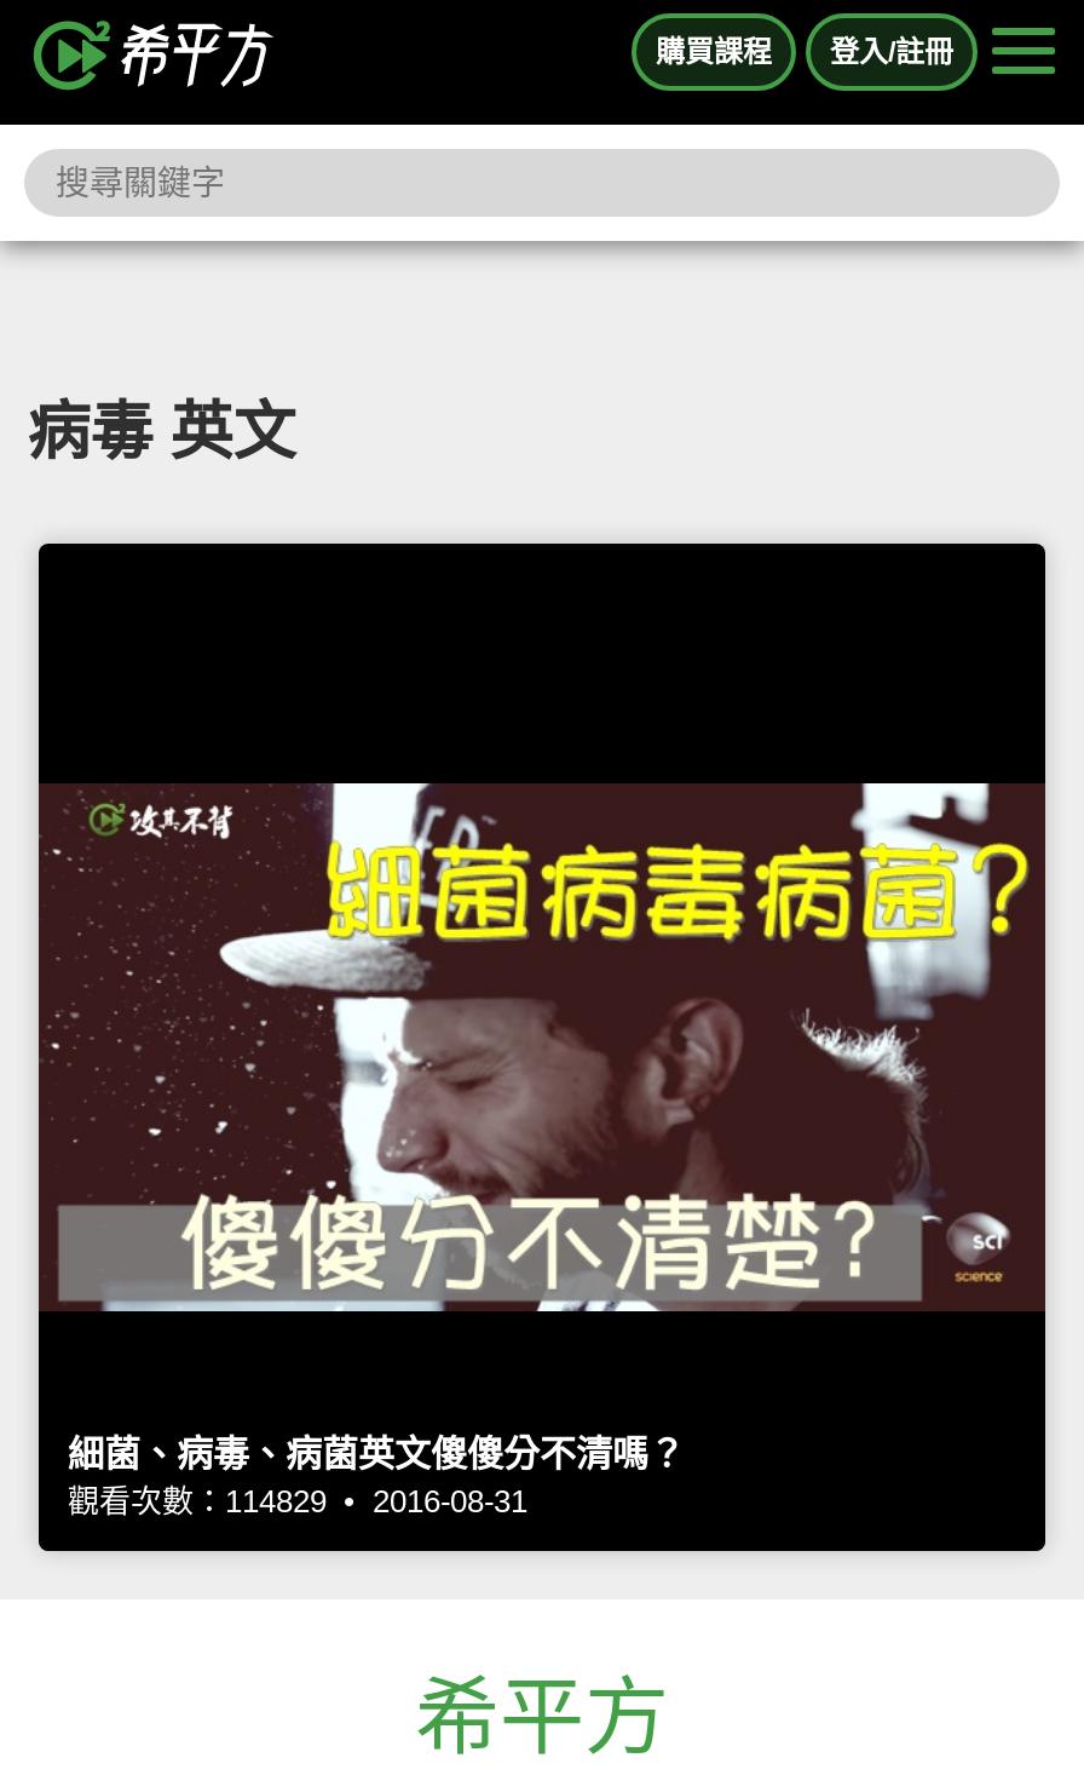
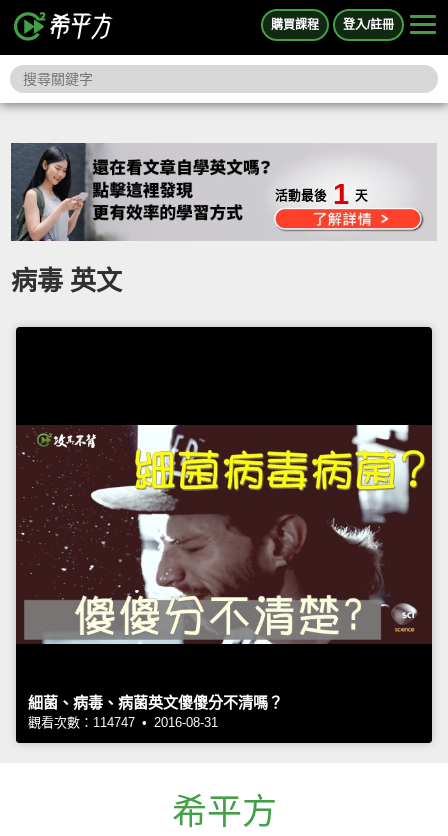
none -> [275,178,368,210] 活動最後 1 天
[68,1483,527,1520] 觀看次數：114829 • 2016-08-31 -> [28,714,218,729] 觀看次數：114747 • 2016-08-31

